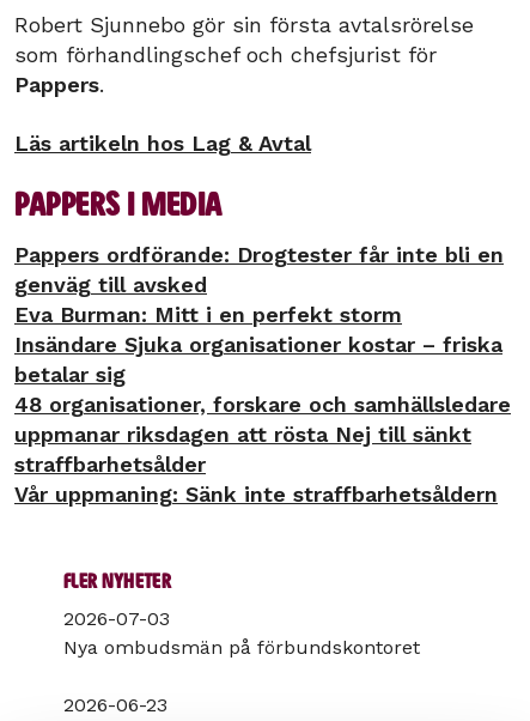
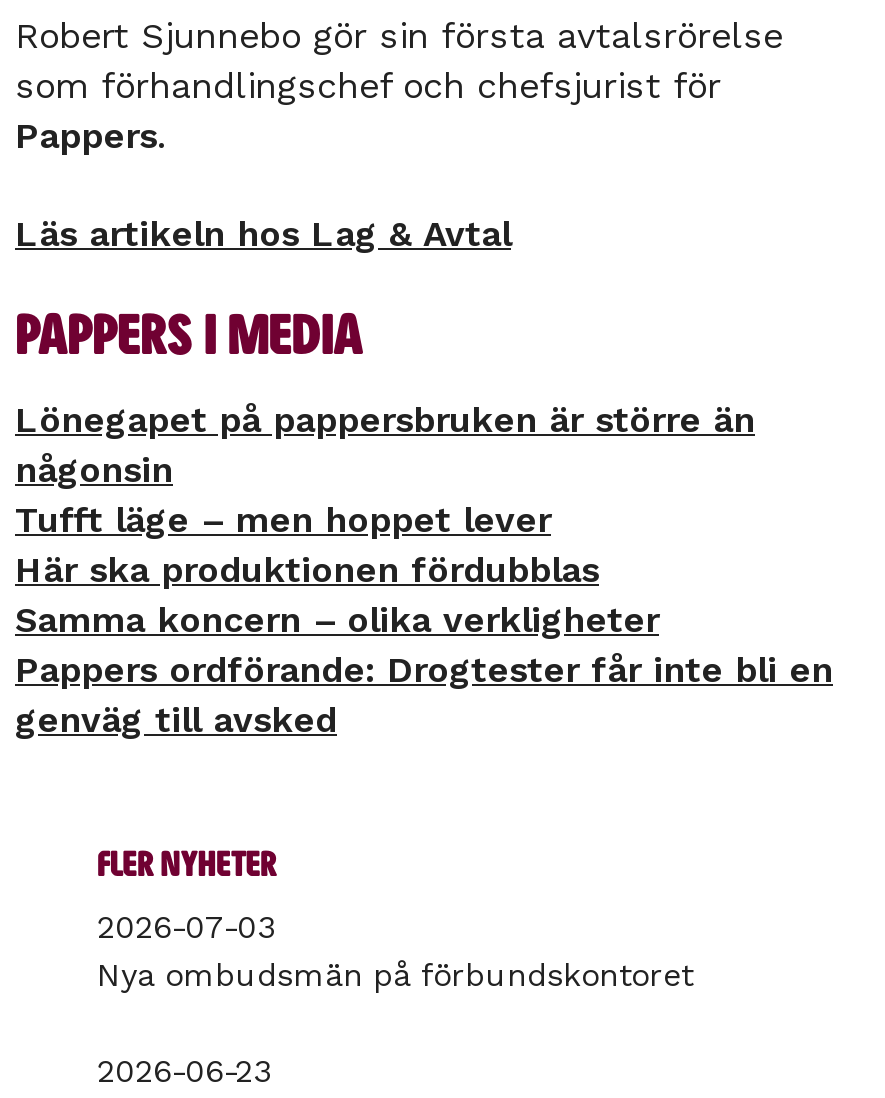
none -> [15,397,755,639] Lönegapet på pappersbruken är större än | någonsin | Tufft läge – men hoppet lever | Här ska produktionen fördubblas | Samma koncern – olika verkligheter
moved [14,241,504,297] -> [15,647,833,739]: Pappers ordförande: Drogtester får inte bli en | genväg till avsked
[14,301,511,506] Eva Burman: Mitt i en perfekt storm | Insändare Sjuka organisationer kostar – friska | betalar sig | 48 organisationer, forskare och samhällsledare | uppmanar riksdagen att rösta Nej till sänkt | straffbarhetsålder | Vår uppmaning: Sänk inte straffbarhetsåldern -> none

